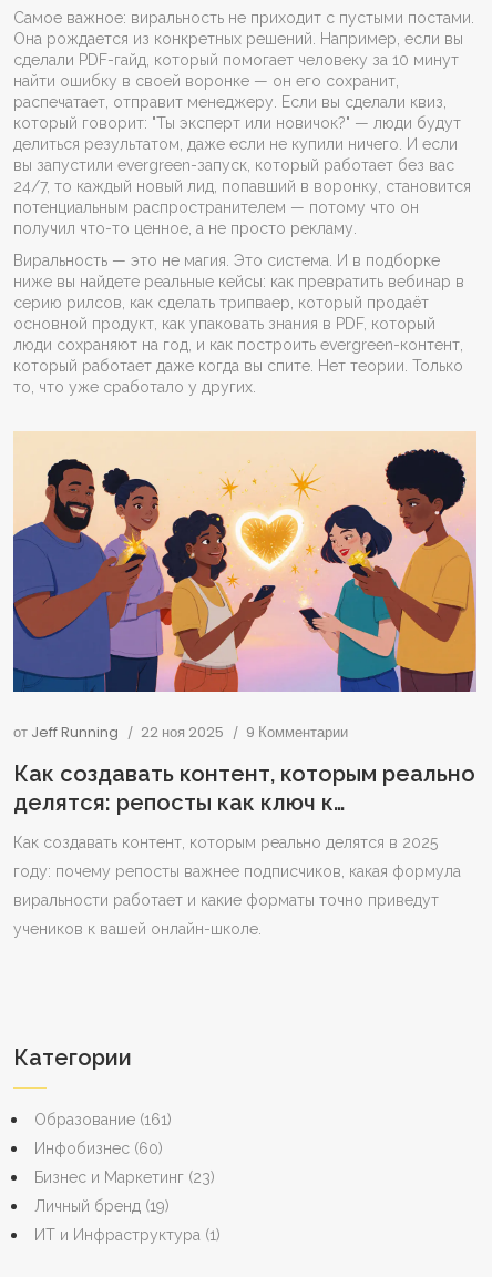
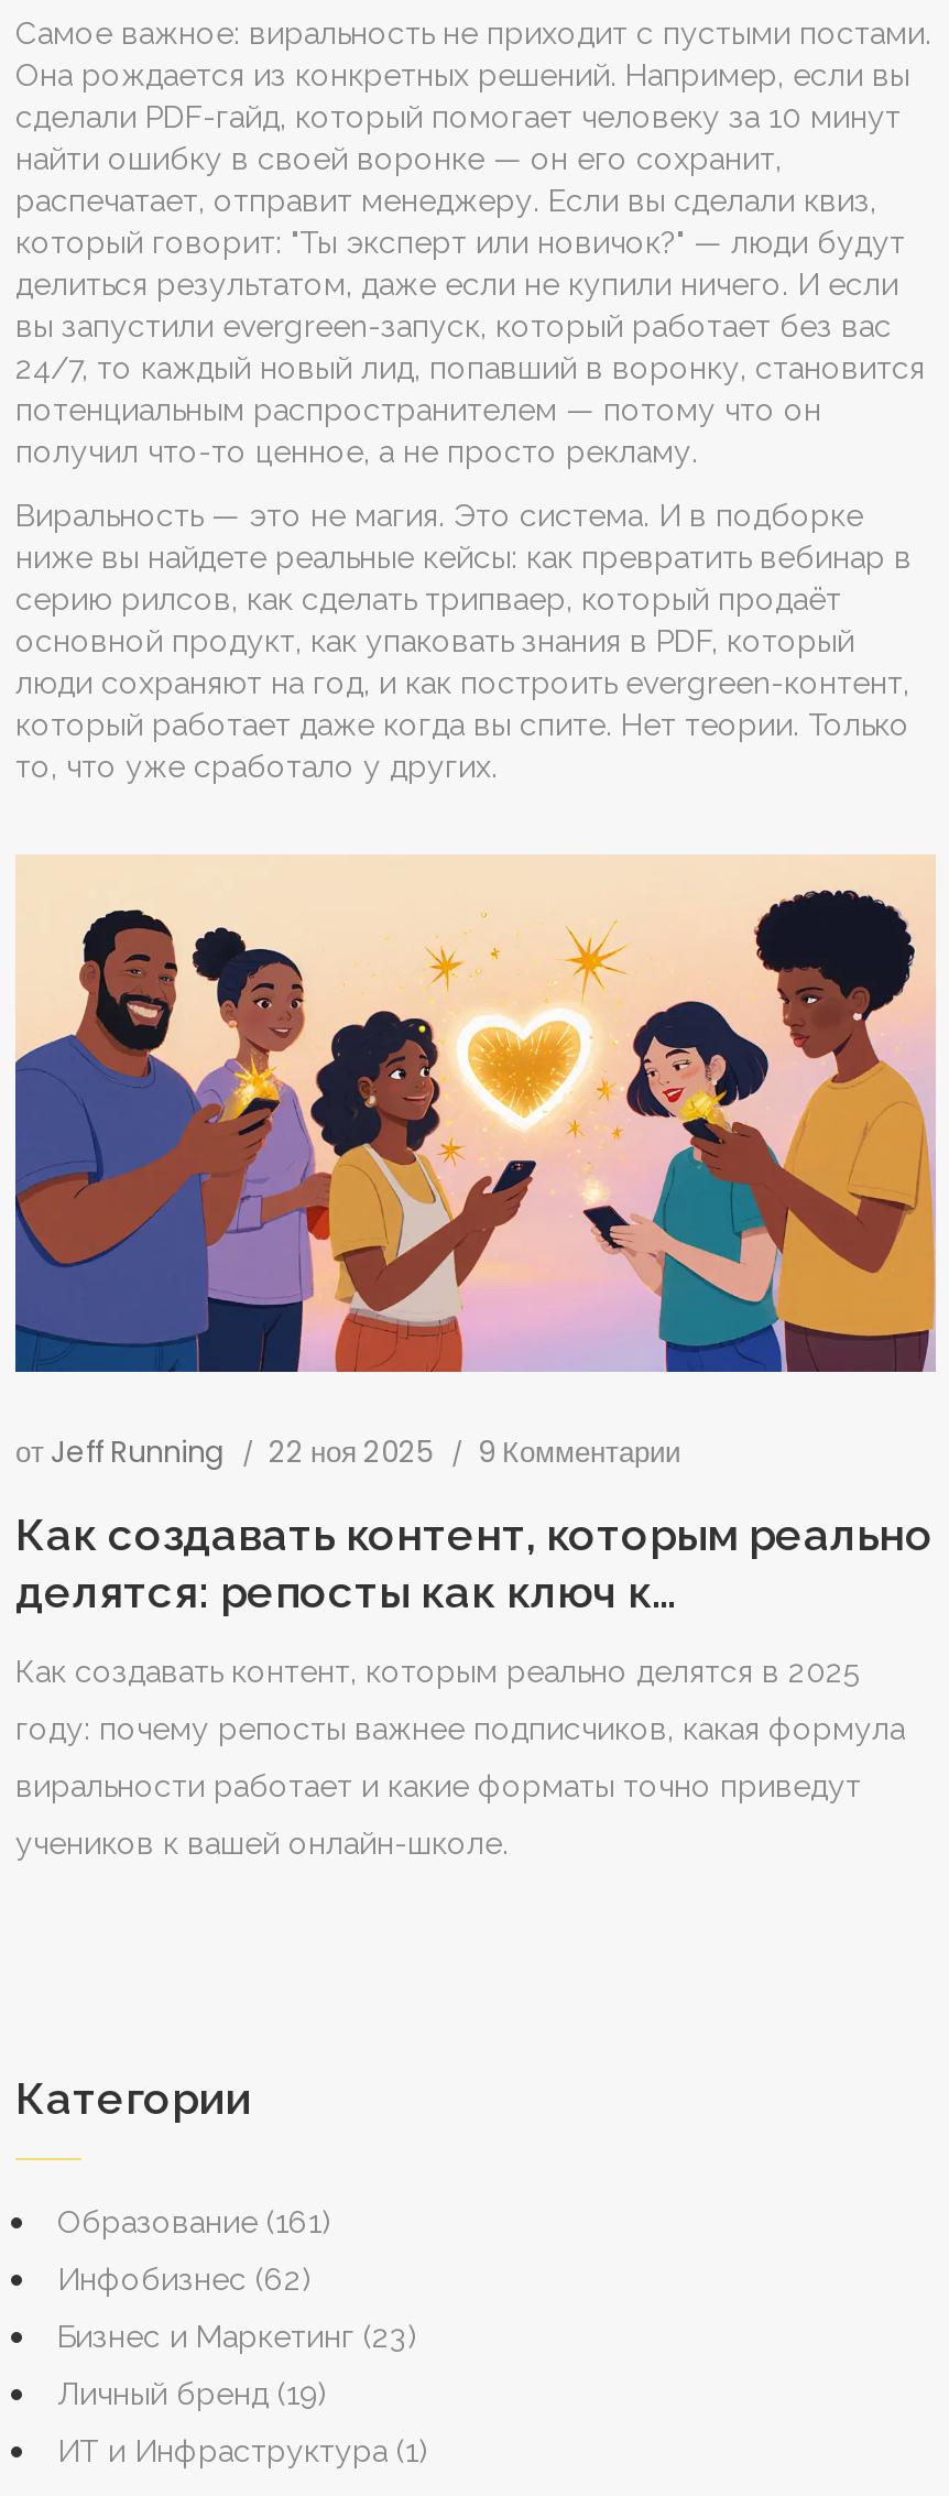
[34,1140,163,1157] Инфобизнес (60) -> [57,2262,310,2297] Инфобизнес (62)

